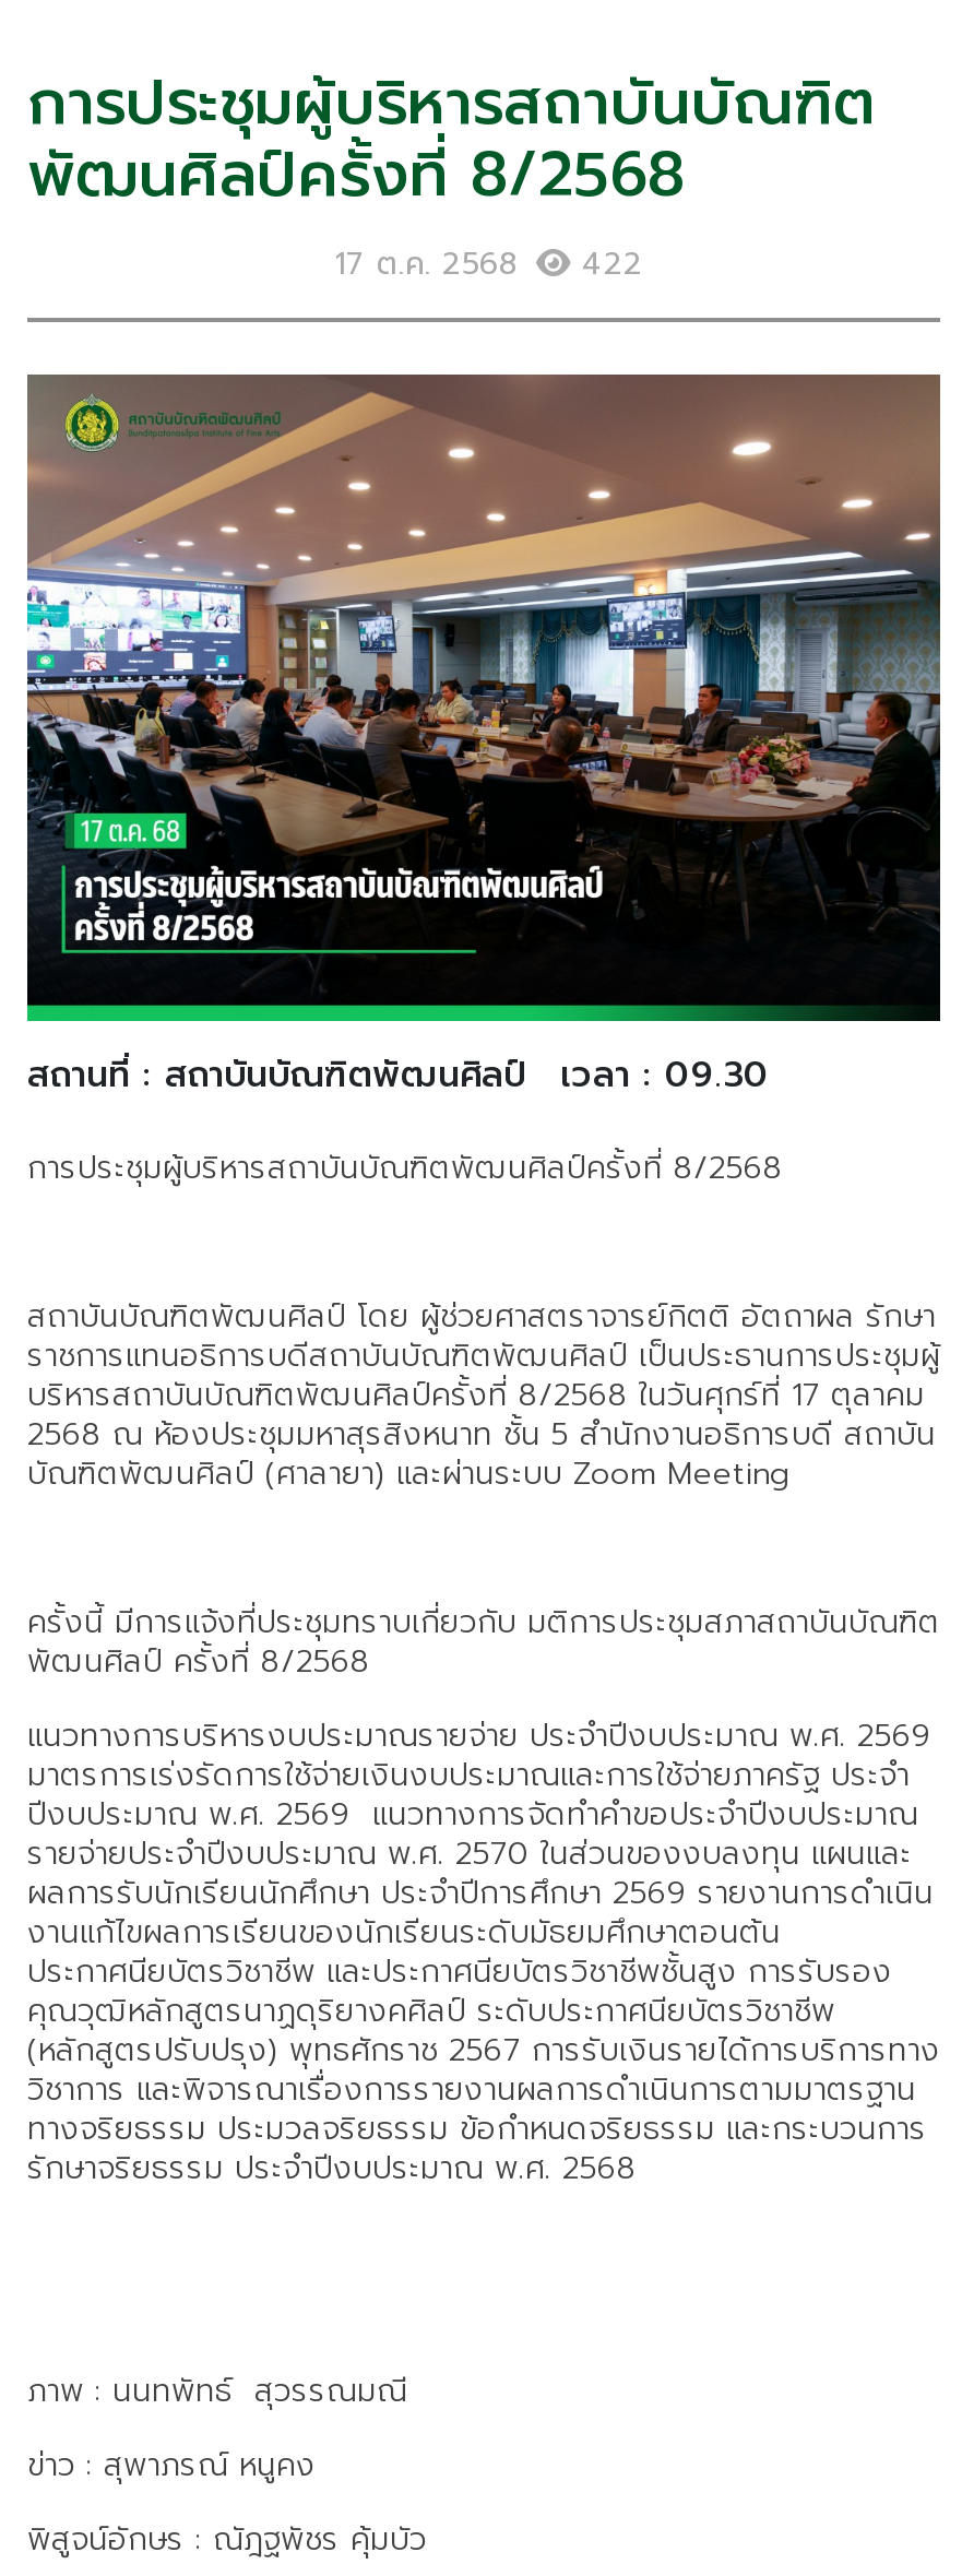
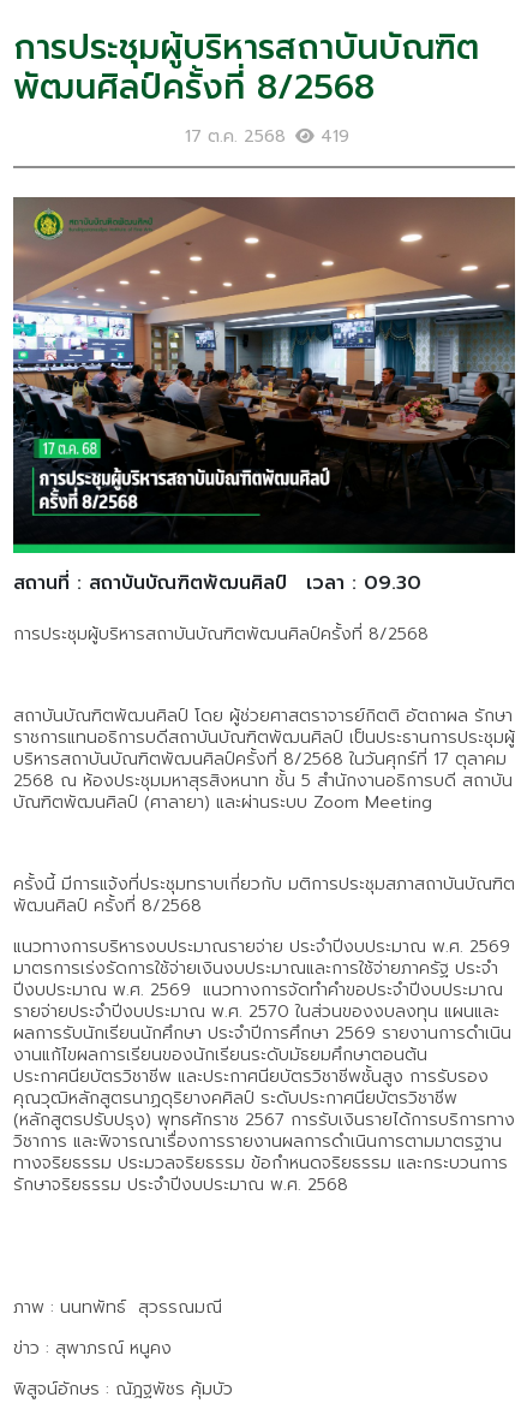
[571,241,643,287] 422 -> [315,124,349,149] 419

